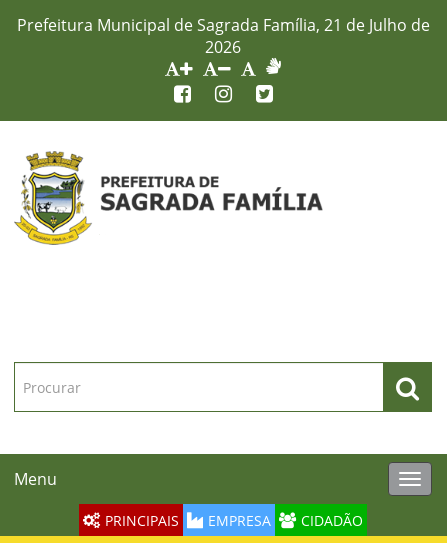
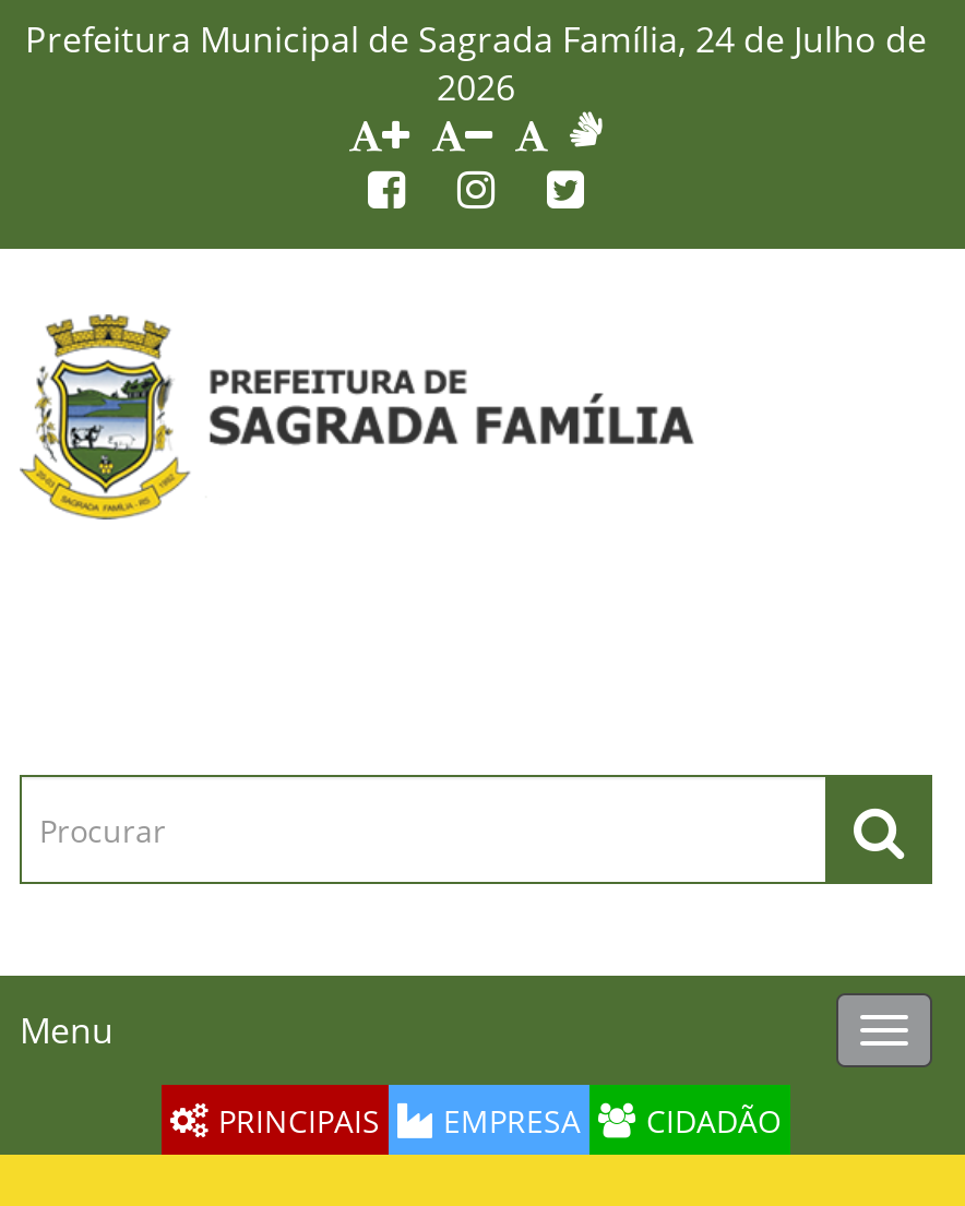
[16,14,429,36] Prefeitura Municipal de Sagrada Família, 21 de Julho de -> [25,15,927,63] Prefeitura Municipal de Sagrada Família, 24 de Julho de

